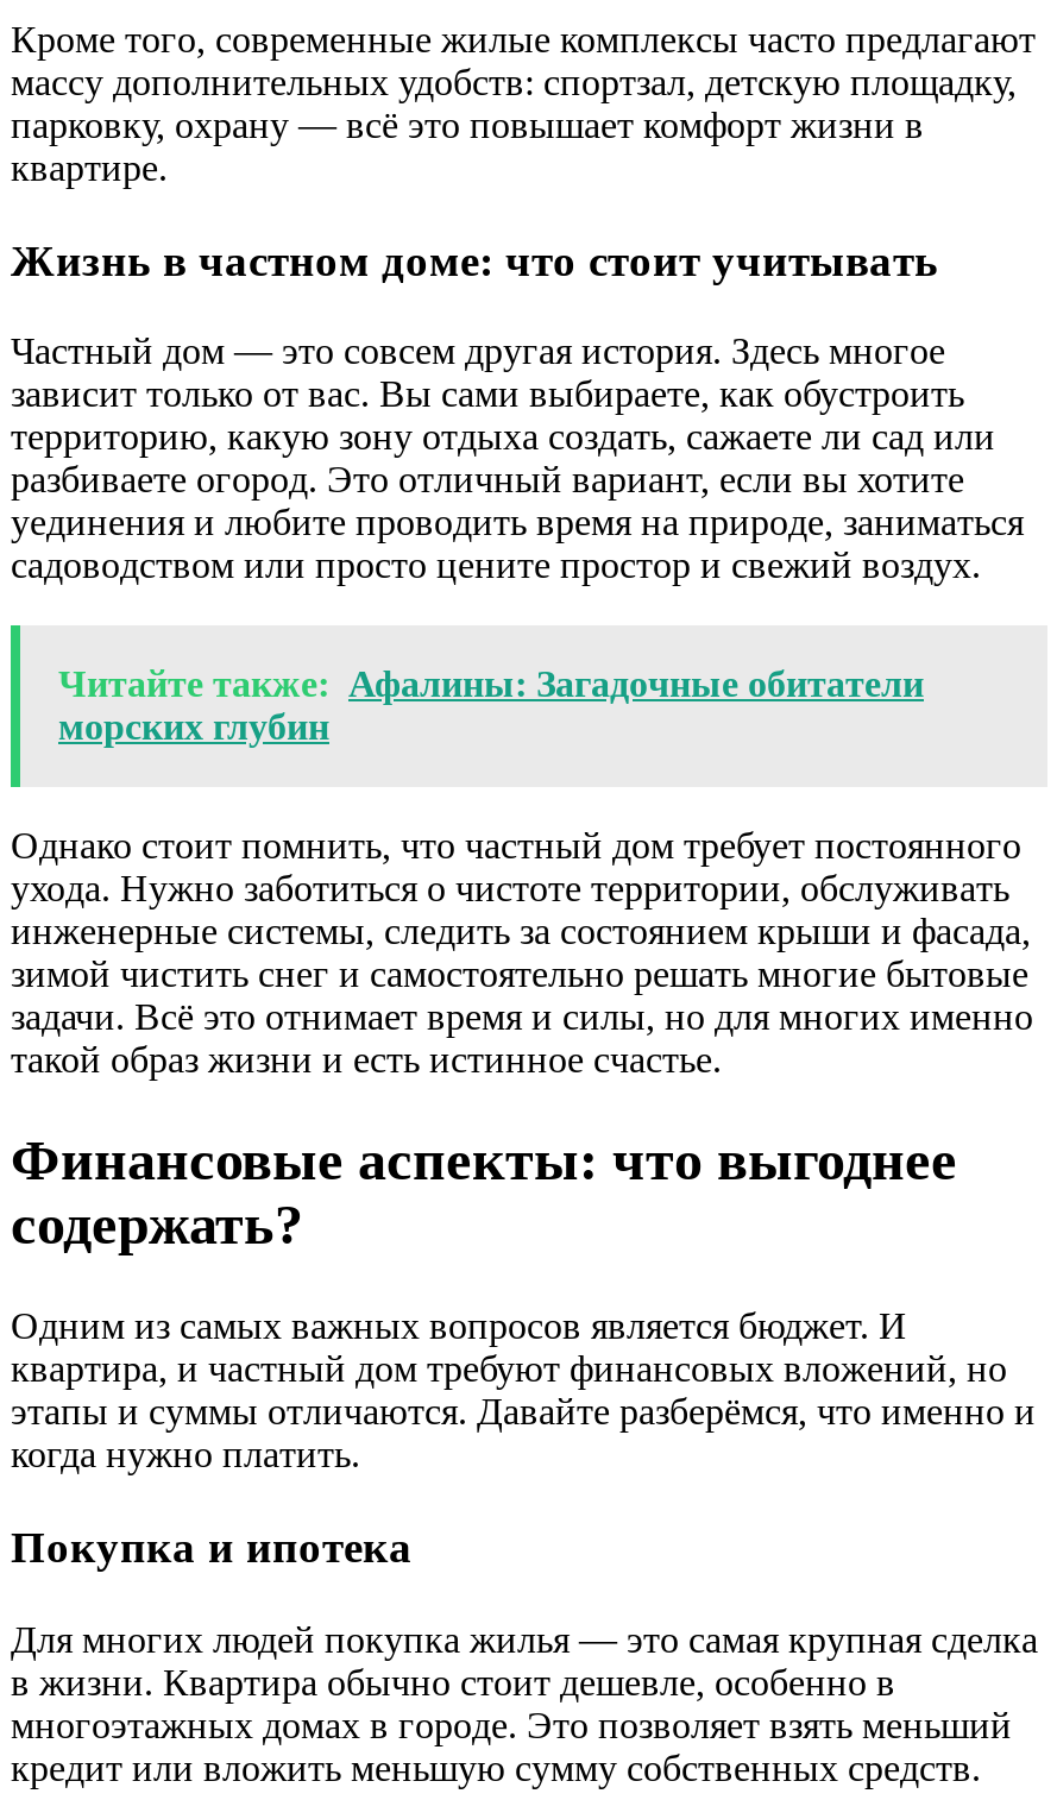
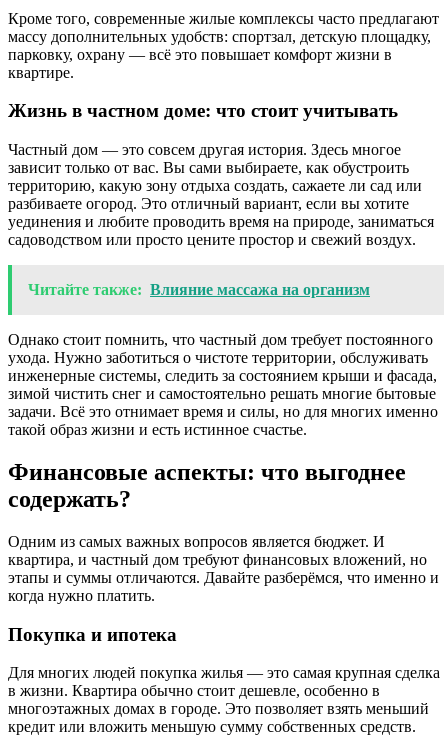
[58,664,924,747] Читайте также: Афалины: Загадочные обитатели | морских глубин -> [28,281,370,298] Читайте также: Влияние массажа на организм

